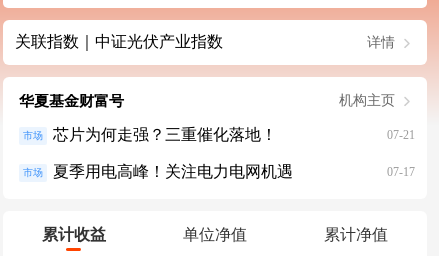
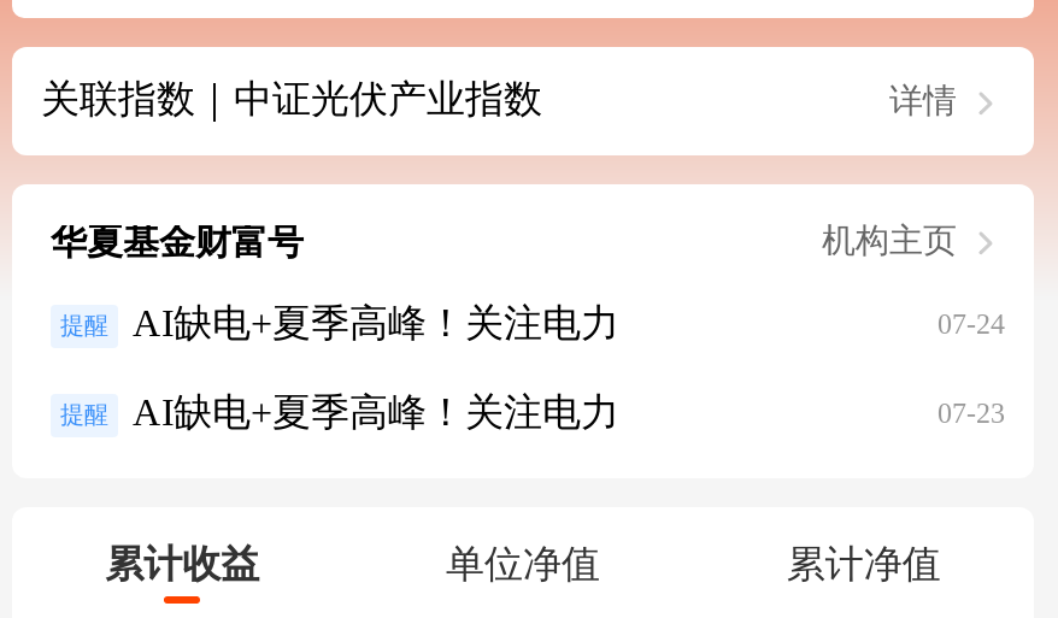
[23,126,415,143] 市场 | 芯片为何走强？三重催化落地！ | 07-21 -> [60,303,1005,344] 提醒 | AI缺电+夏季高峰！关注电力 | 07-24
[23,163,415,180] 市场 | 夏季用电高峰！关注电力电网机遇 | 07-17 -> [60,392,1005,433] 提醒 | AI缺电+夏季高峰！关注电力 | 07-23

